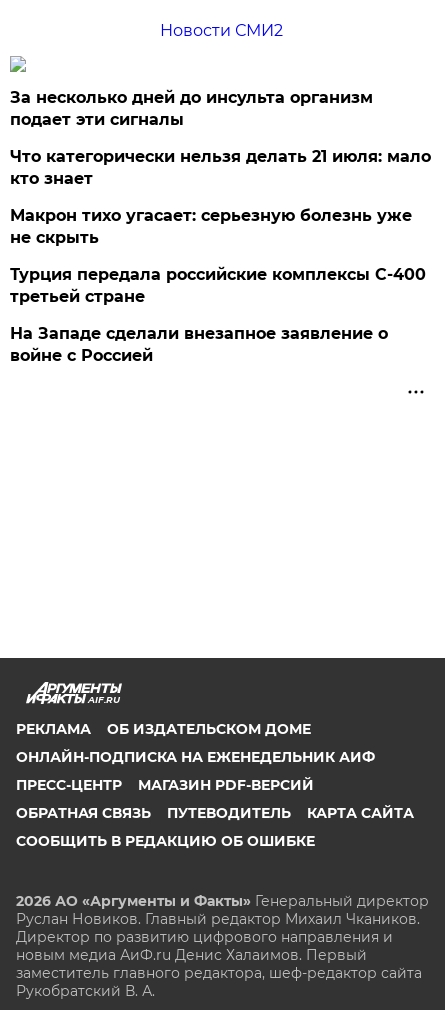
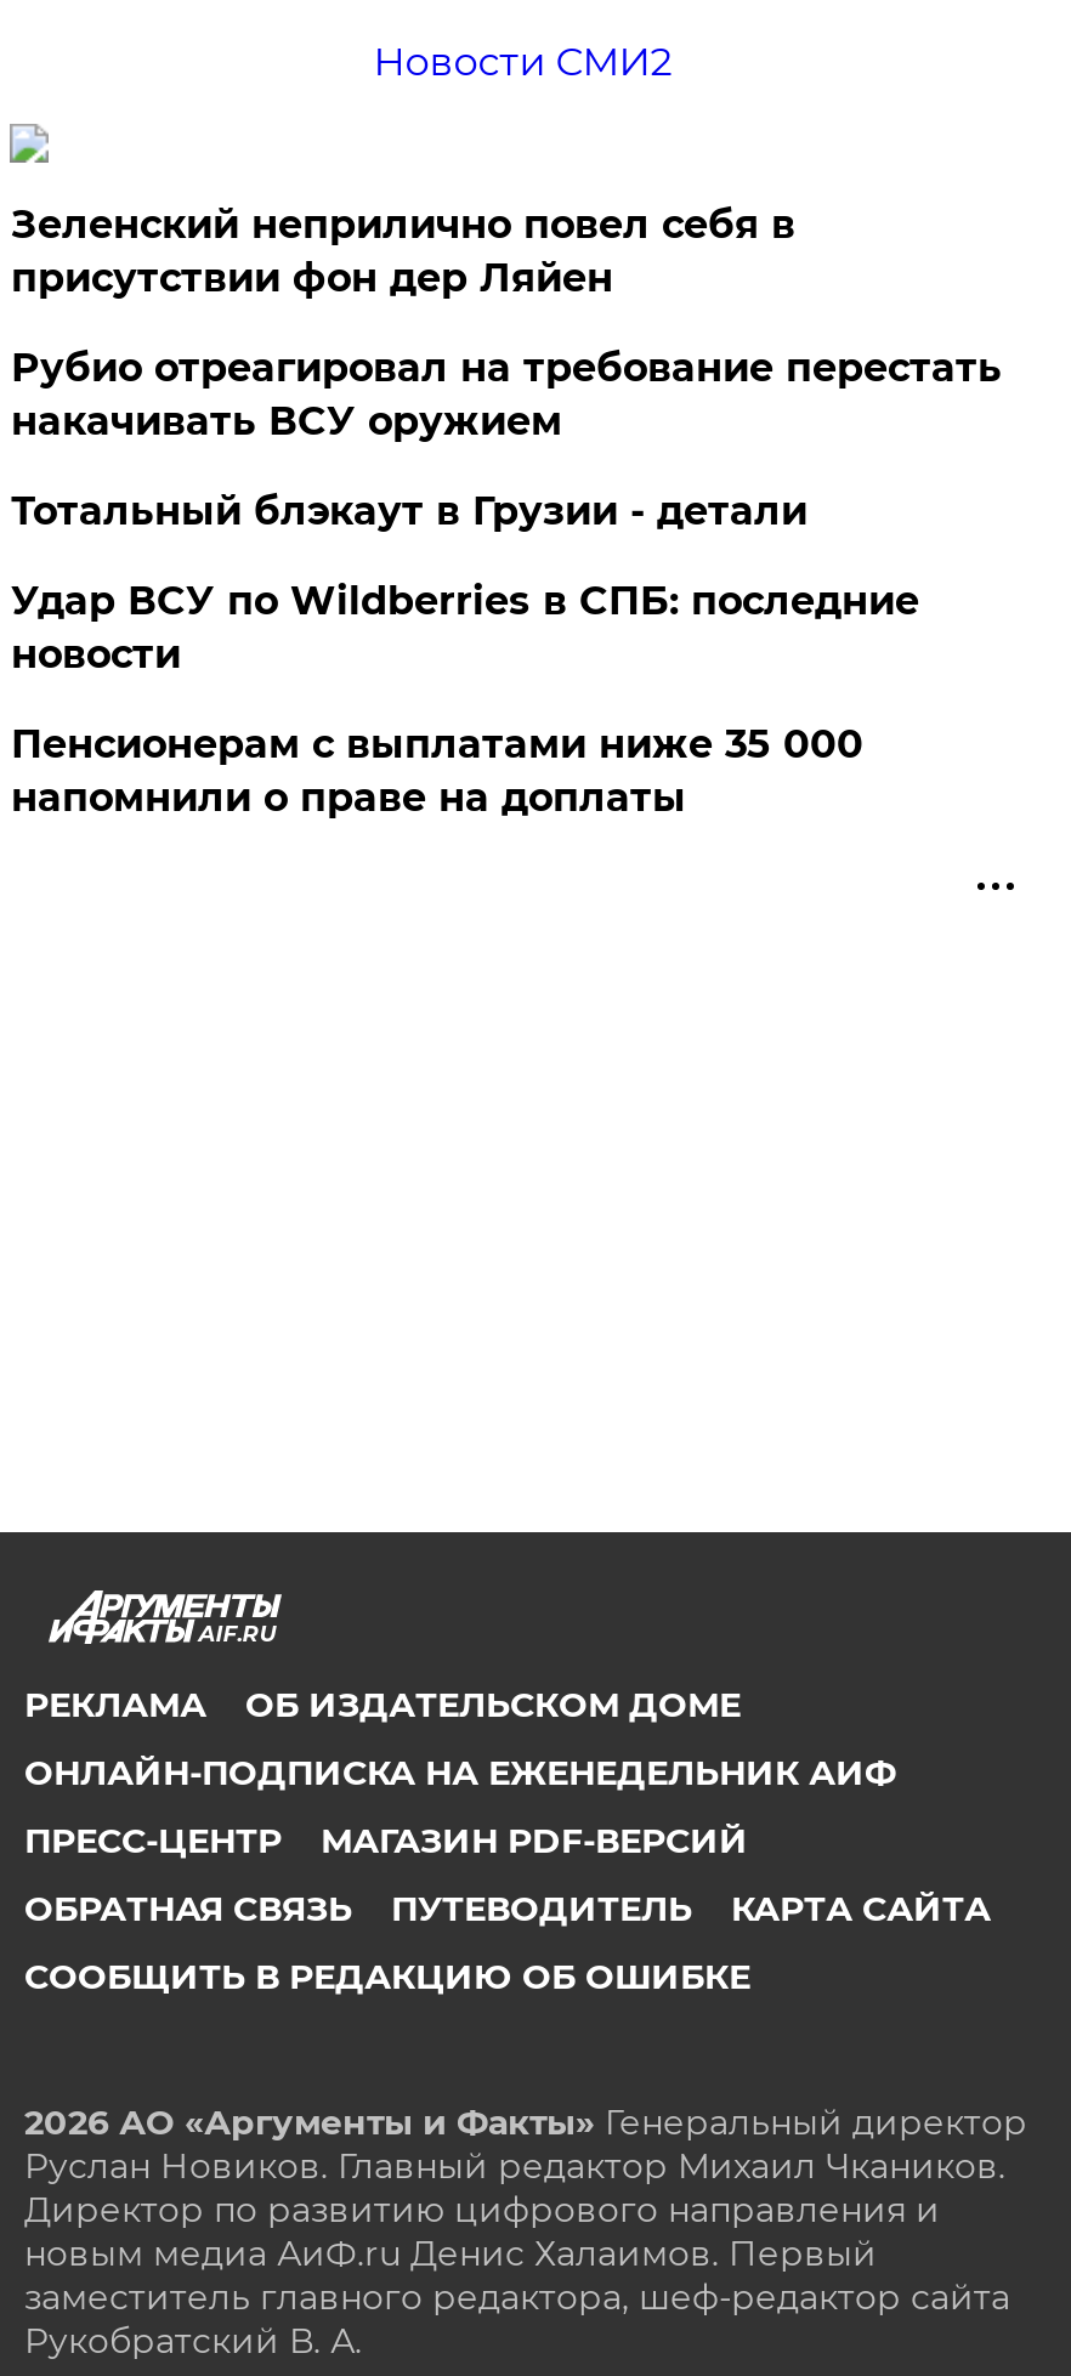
[10,88,373,129] За несколько дней до инсульта организм | подает эти сигналы -> [11,201,795,301] Зеленский неприлично повел cебя в | присутствии фон дер Ляйен
[10,147,431,188] Что категорически нельзя делать 21 июля: мало | кто знает -> [11,344,1002,444] Рубио отреагировал на требование перестать | накачивать ВСУ оружием
[10,206,412,247] Макрон тихо угасает: серьезную болезнь уже | не скрыть -> [11,488,807,534] Тотальный блэкаут в Грузии - детали
[10,265,426,306] Турция передала российские комплексы С-400 | третьей стране -> [11,577,919,677] Удар ВСУ по Wildberries в СПБ: последние | новости
[10,324,388,365] На Западе сделали внезапное заявление о | войне с Россией -> [11,721,863,820] Пенсионерам с выплатами ниже 35 000 | напомнили о праве на доплаты

